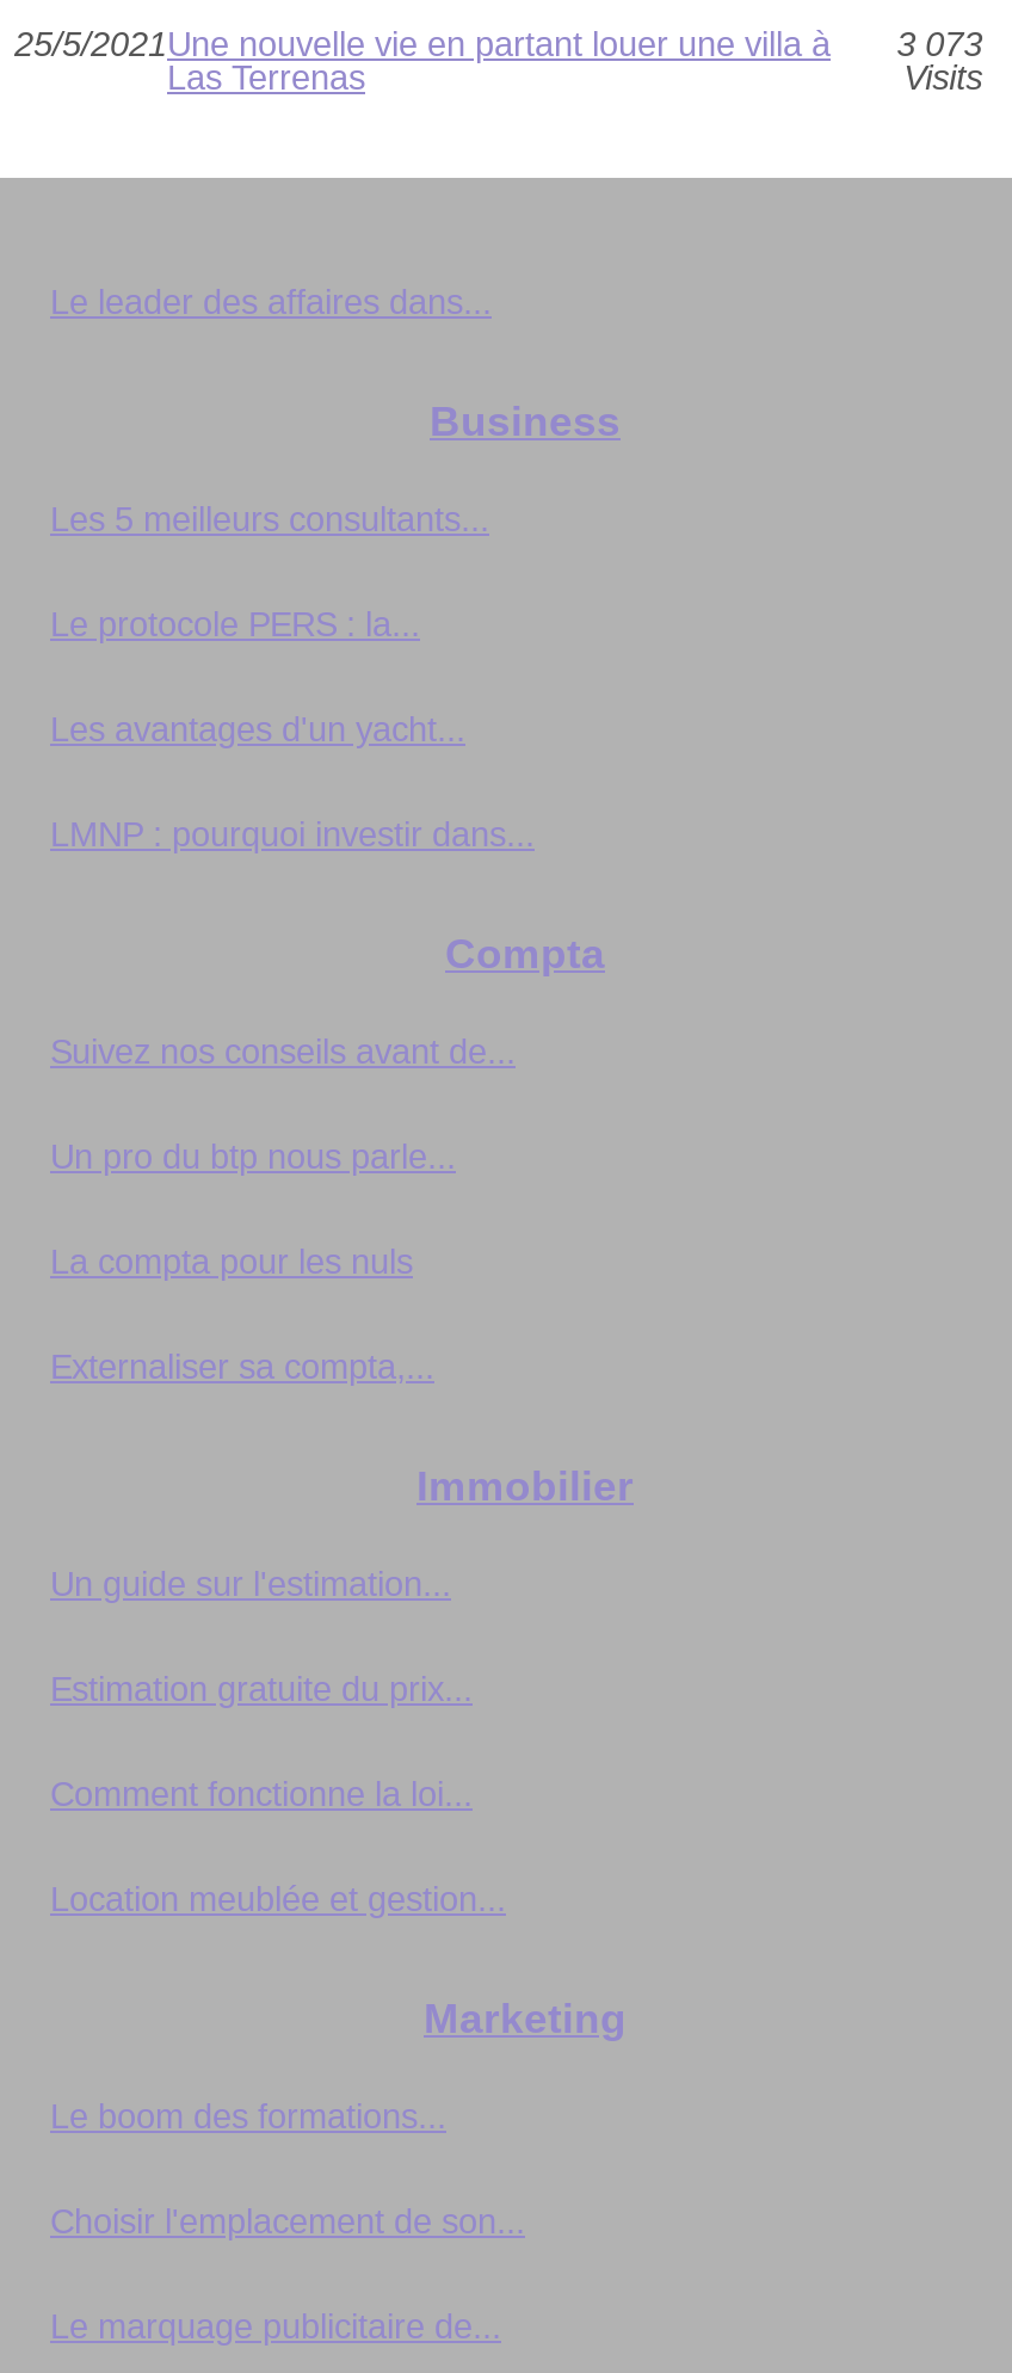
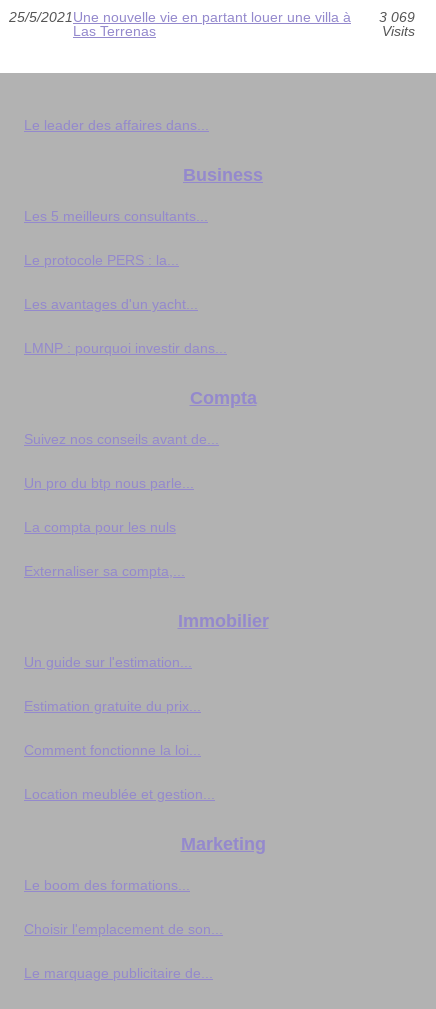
[14,25,982,63] 25/5/2021Une nouvelle vie en partant louer une villa à 3 073 -> [9,9,415,25] 25/5/2021Une nouvelle vie en partant louer une villa à 3 069

